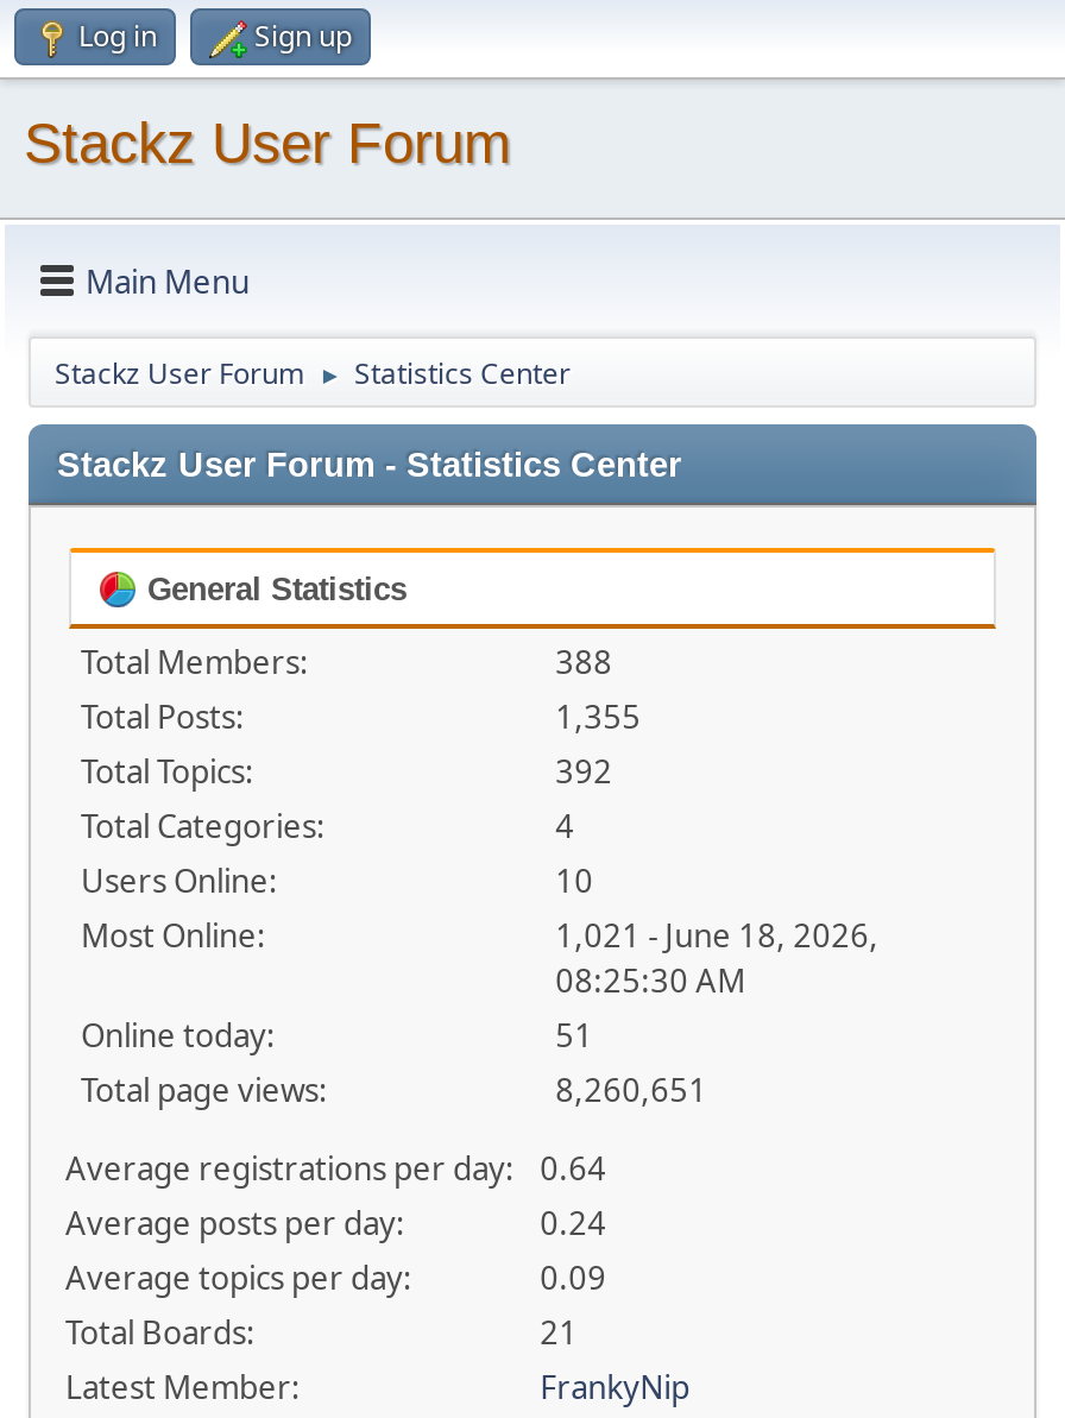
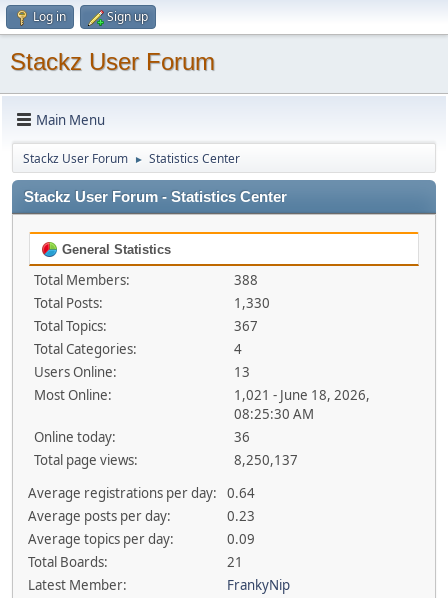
[555,695,641,738] 1,355 -> [234,294,270,312] 1,330
[555,750,612,793] 392 -> [234,317,258,335] 367
[555,859,593,902] 10 -> [234,363,250,381] 13
[555,1014,593,1057] 51 -> [234,428,250,446] 36
[555,1069,707,1111] 8,260,651 -> [234,451,298,469] 8,250,137
[540,1202,606,1244] 0.24 -> [227,507,255,525] 0.23

